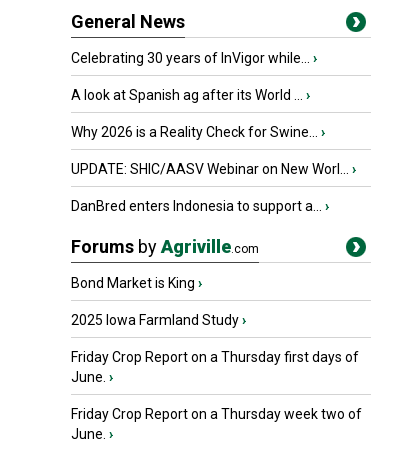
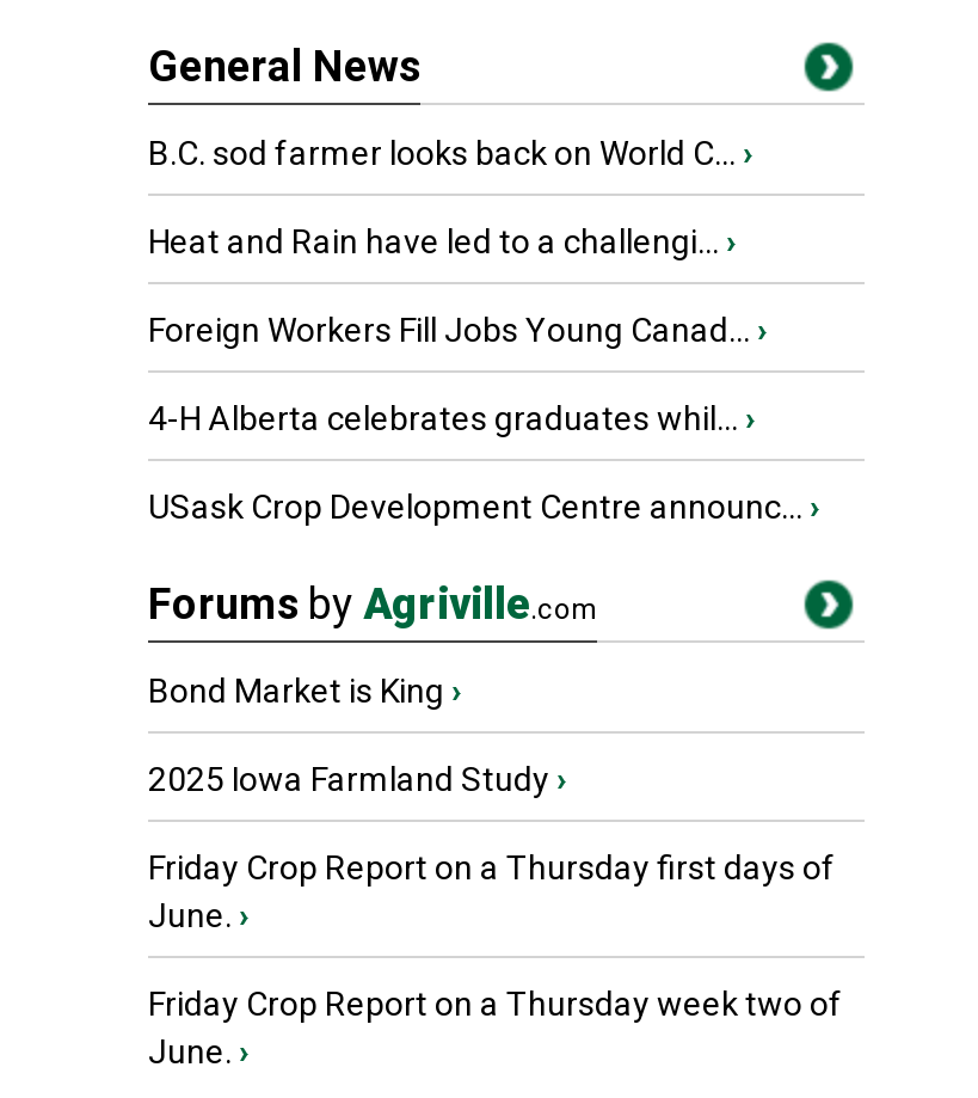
[71,50,317,66] Celebrating 30 years of InVigor while... › -> [148,134,752,172] B.C. sod farmer looks back on World C... ›
[71,87,310,103] A look at Spanish ag after its World ... › -> [148,222,736,260] Heat and Rain have led to a challengi... ›
[71,124,325,140] Why 2026 is a Reality Check for Swine... › -> [148,311,767,349] Foreign Workers Fill Jobs Young Canad... ›
[71,161,356,177] UPDATE: SHIC/AASV Webinar on New Worl... › -> [148,399,755,437] 4-H Alberta celebrates graduates whil... ›
[71,198,329,214] DanBred enters Indonesia to support a... › -> [148,487,819,526] USask Crop Development Centre announc... ›

